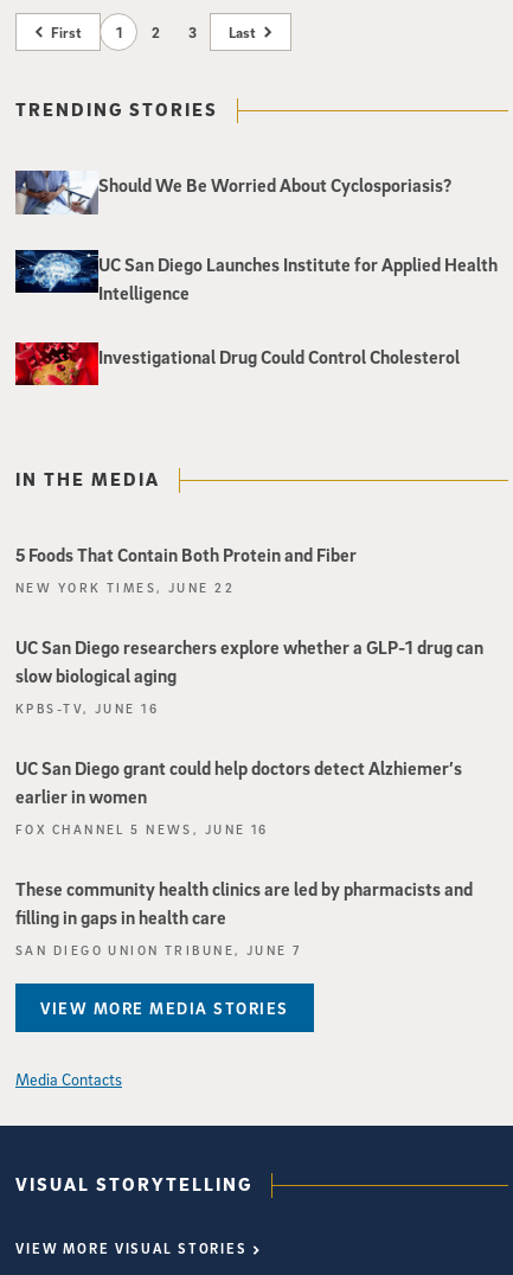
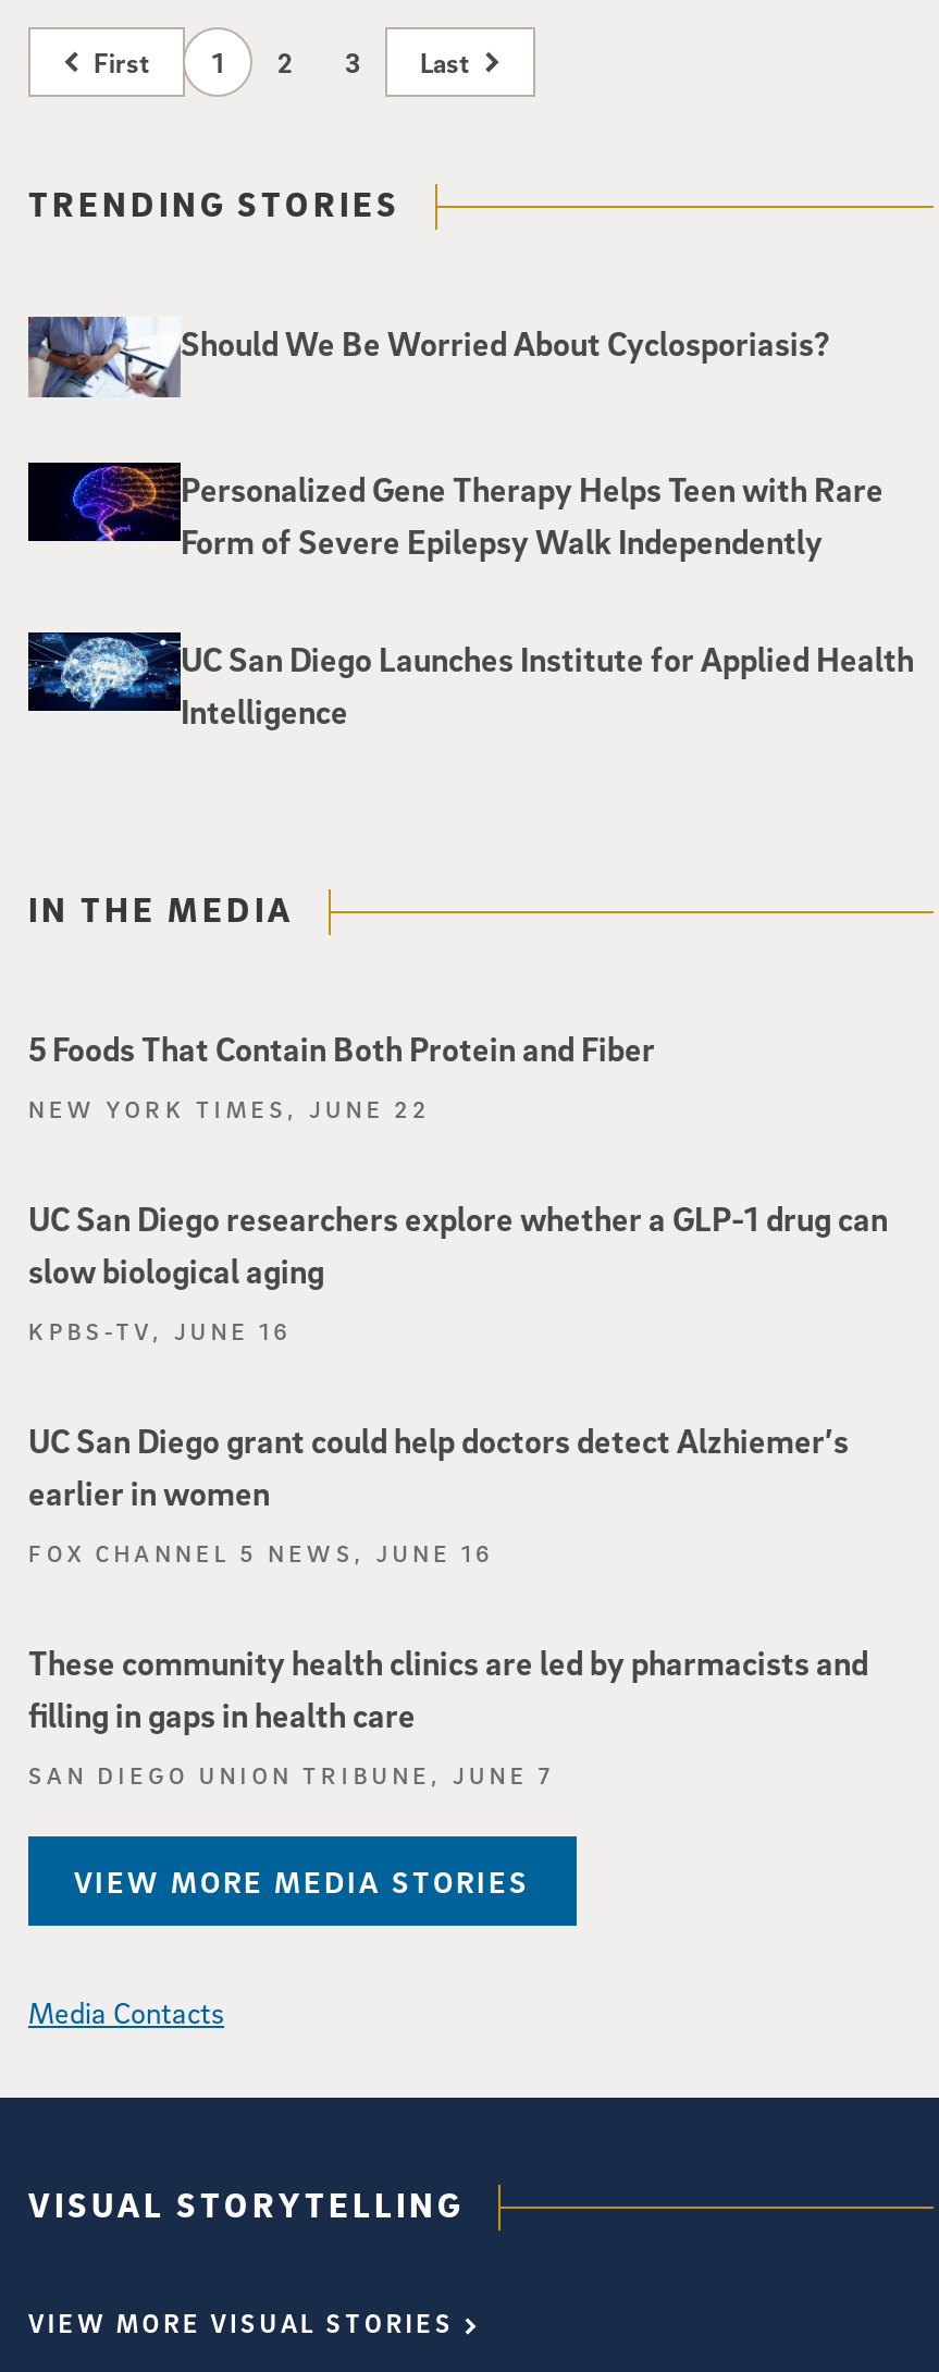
none -> [30,463,884,562] [image] | Personalized Gene Therapy Helps Teen with Rare | Form of Severe Epilepsy Walk Independently
moved [13,249,498,304] -> [24,630,914,732]: [image] | UC San Diego Launches Institute for Applied Health | Intelligence
[14,341,460,386] [image] | Investigational Drug Could Control Cholesterol -> none

